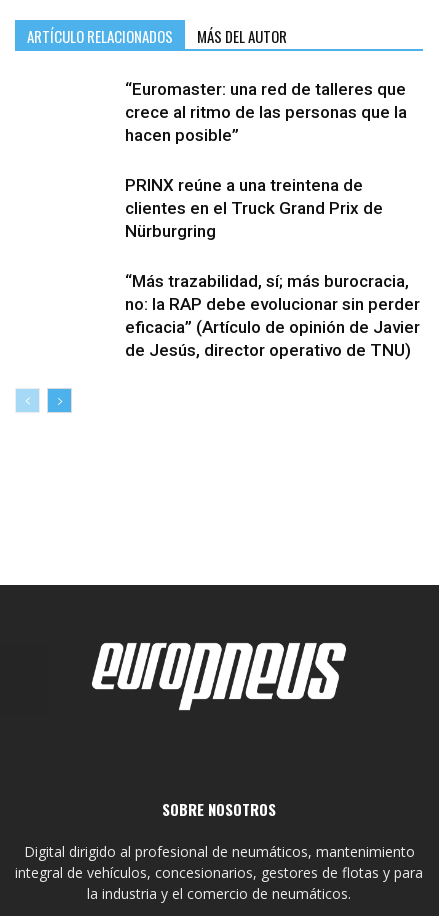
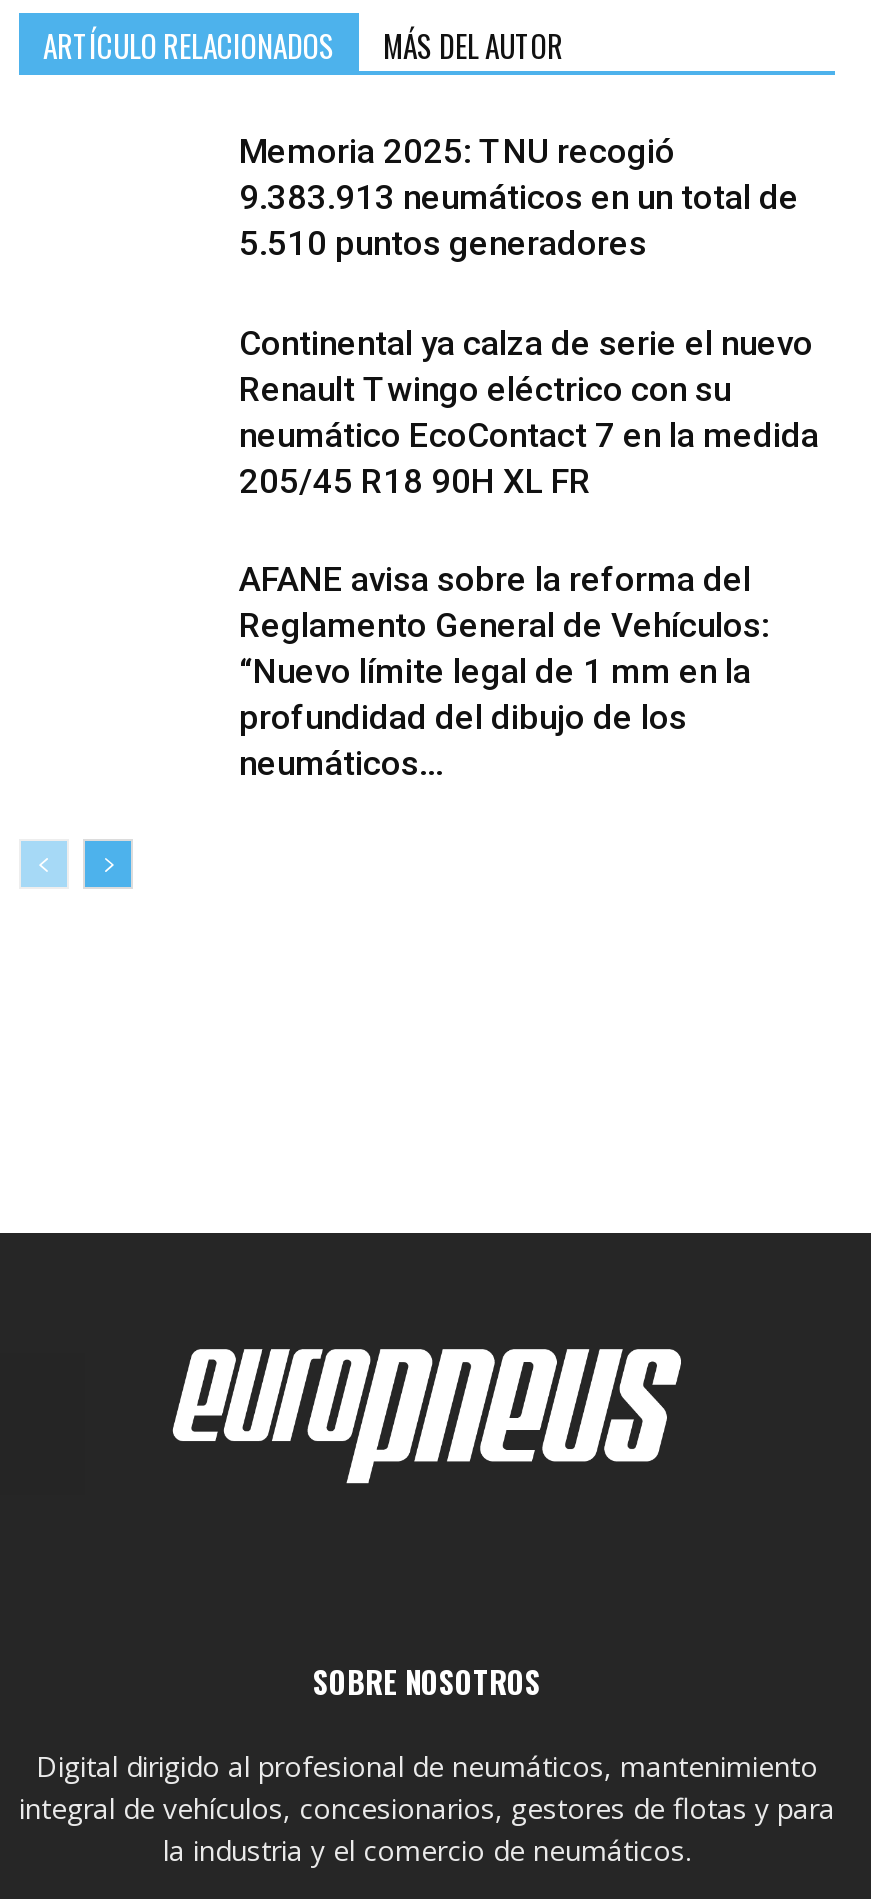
[125,79,407,145] “Euromaster: una red de talleres que | crece al ritmo de las personas que la | hacen posible” -> [239,132,799,264] Memoria 2025: TNU recogió | 9.383.913 neumáticos en un total de | 5.510 puntos generadores
[125,175,383,241] PRINX reúne a una treintena de | clientes en el Truck Grand Prix de | Nürburgring -> [239,324,819,502] Continental ya calza de serie el nuevo | Renault Twingo eléctrico con su | neumático EcoContact 7 en la medida | 205/45 R18 90H XL FR
[125,271,420,360] “Más trazabilidad, sí; más burocracia, | no: la RAP debe evolucionar sin perder | eficacia” (Artículo de opinión de Javier | de Jesús, director operativo de TNU) -> [239,560,769,784] AFANE avisa sobre la reforma del | Reglamento General de Vehículos: | “Nuevo límite legal de 1 mm en la | profundidad del dibujo de los | neumáticos...

